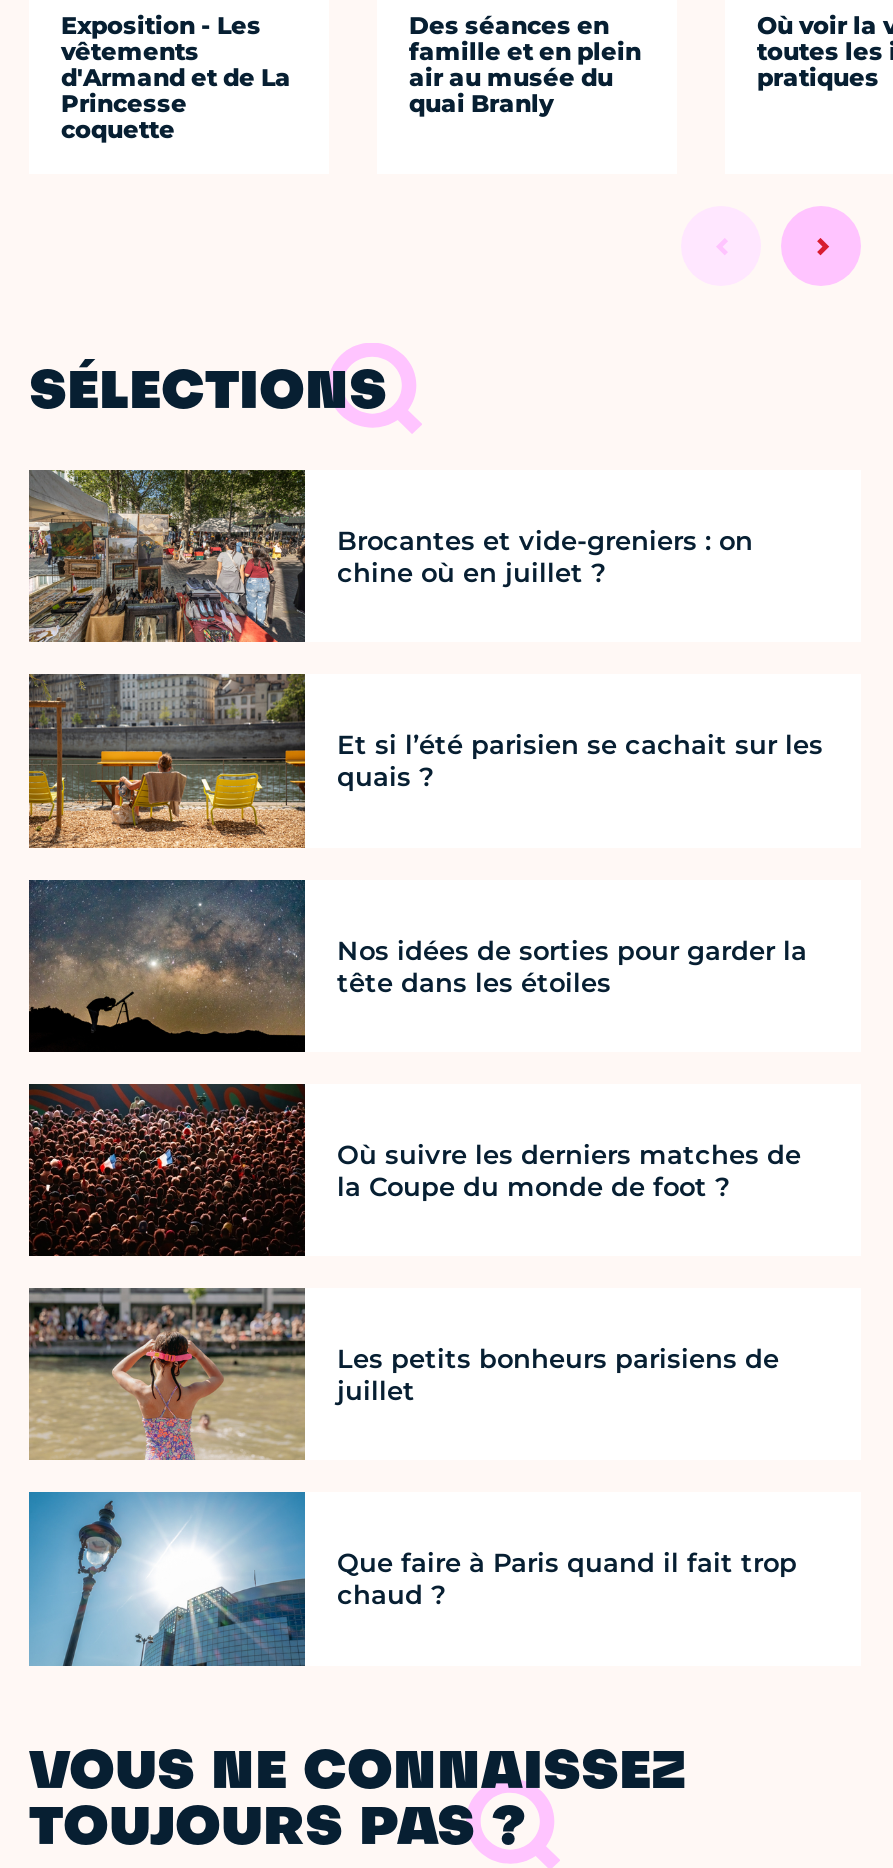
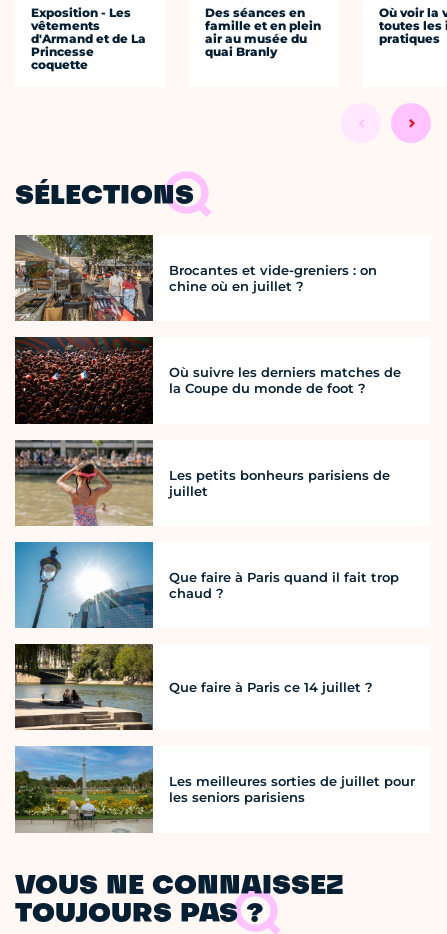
[27,672,823,850] [image] | Et si l’été parisien se cachait sur les | quais ? -> none
[27,880,807,1054] [image] | Nos idées de sorties pour garder la | tête dans les étoiles -> none
moved [25,1080,801,1611] -> [13,335,401,601]: [image] | Où suivre les derniers matches de | la Coupe du monde de foot ? | Les petits bonheurs parisiens de | juillet | Que faire à Paris quand il fait trop | chaud ?
none -> [14,746,415,833] [image] | Les meilleures sorties de juillet pour | les seniors parisiens
none -> [15,644,373,731] [image] | Que faire à Paris ce 14 juillet ?

